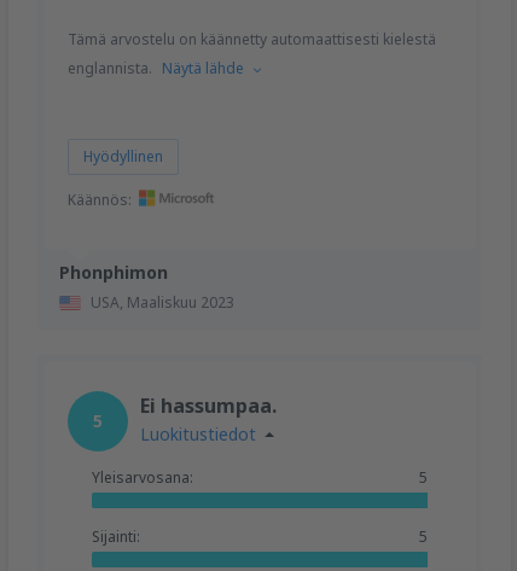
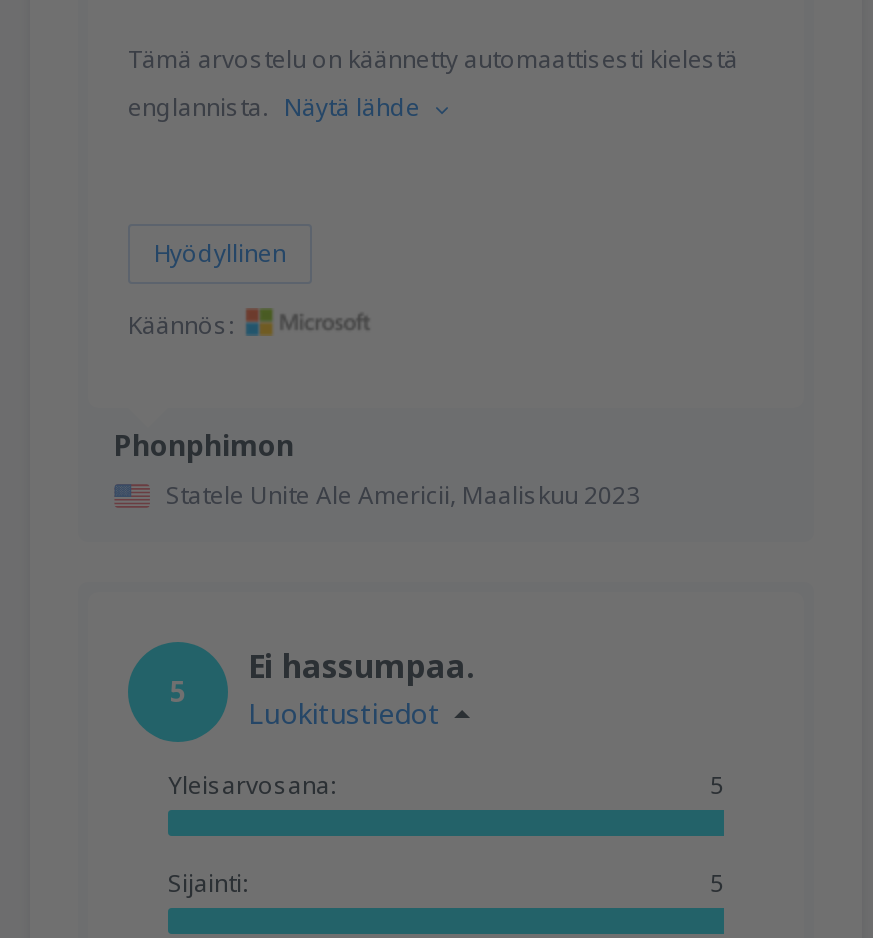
[91,292,234,312] USA, Maaliskuu 2023 -> [166,477,640,511] Statele Unite Ale Americii, Maaliskuu 2023

